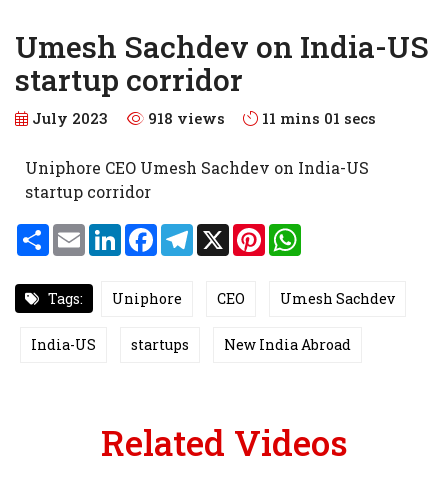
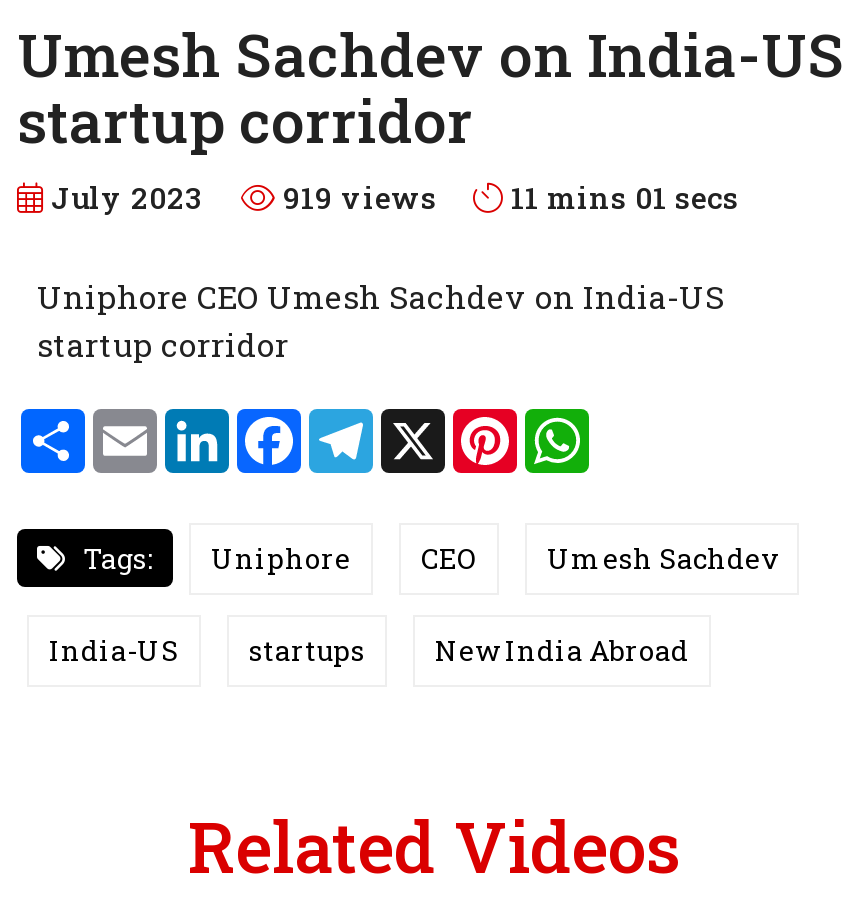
[28,108,376,128] July 2023 918 views 11 mins 01 secs -> [43,178,739,218] July 2023 919 views 11 mins 01 secs

